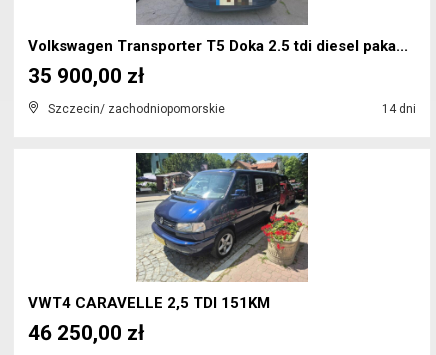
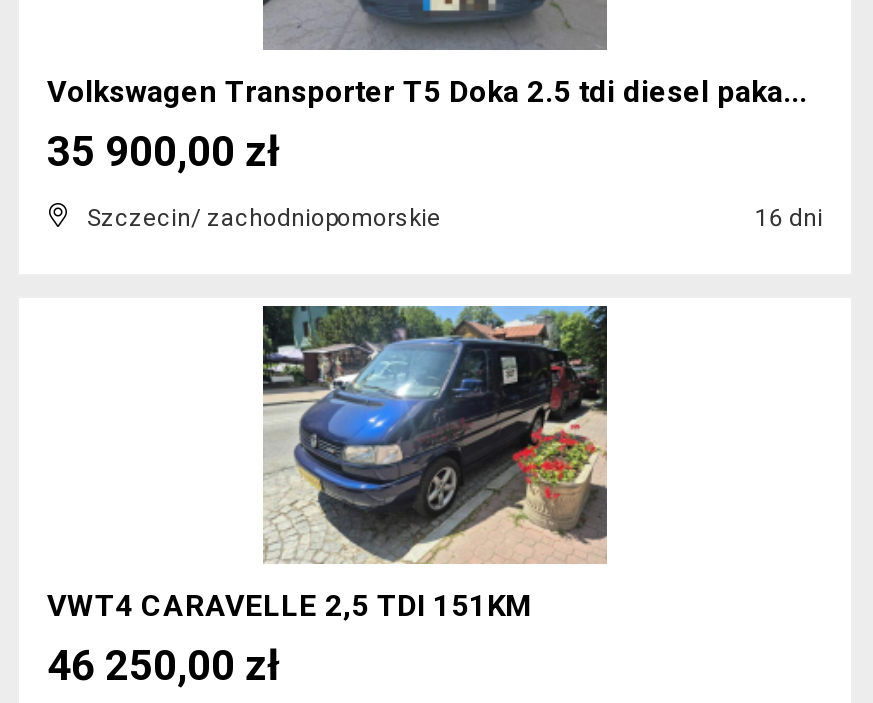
[379,102,416,116] 14 dni -> [749,204,823,232] 16 dni

